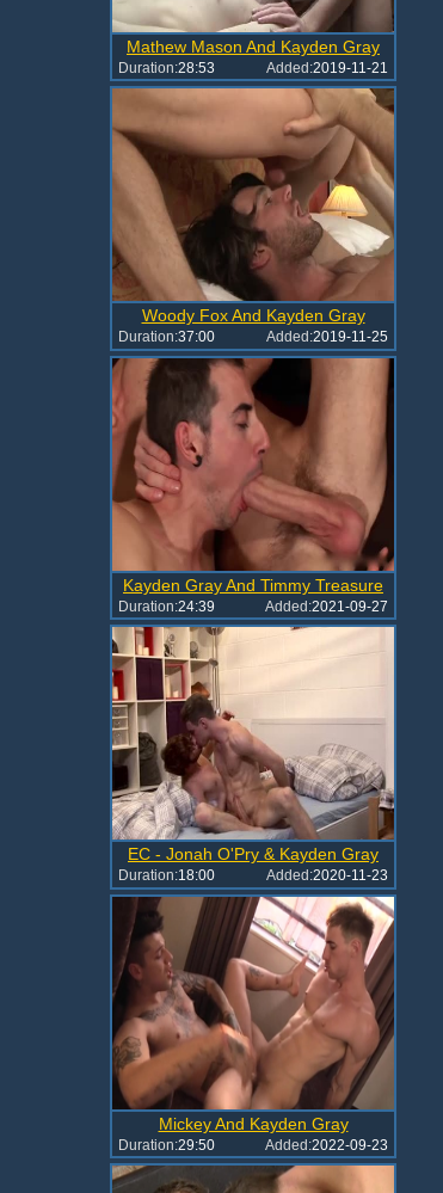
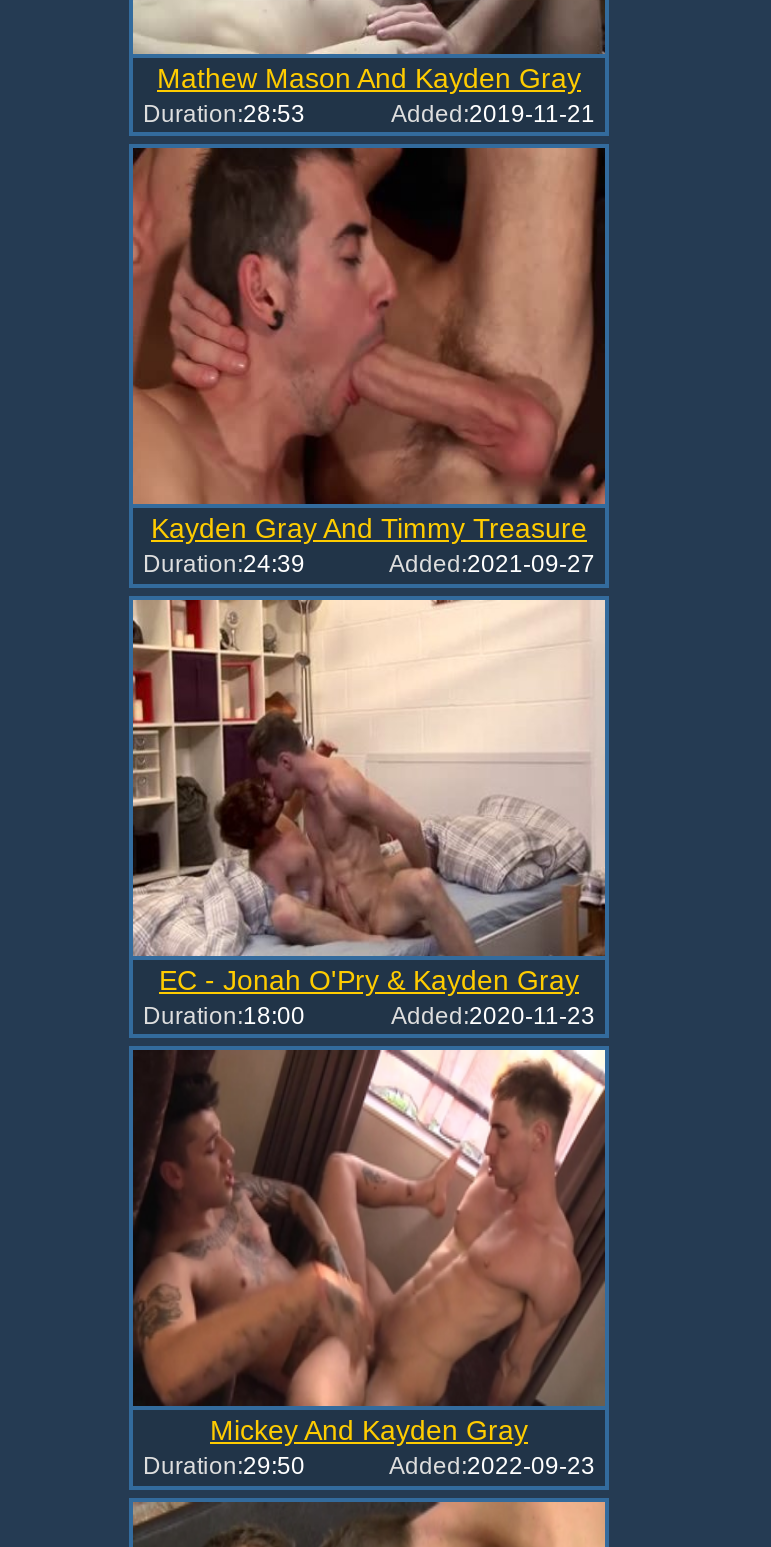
[112,87,395,345] [image] | Woody Fox And Kayden Gray | Duration:37:00 | Added:2019-11-25 -> none

